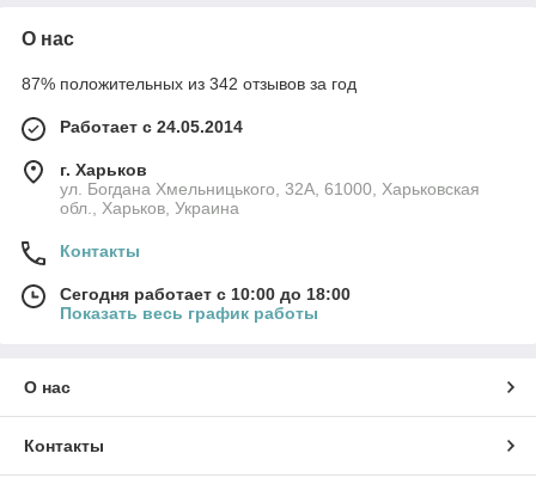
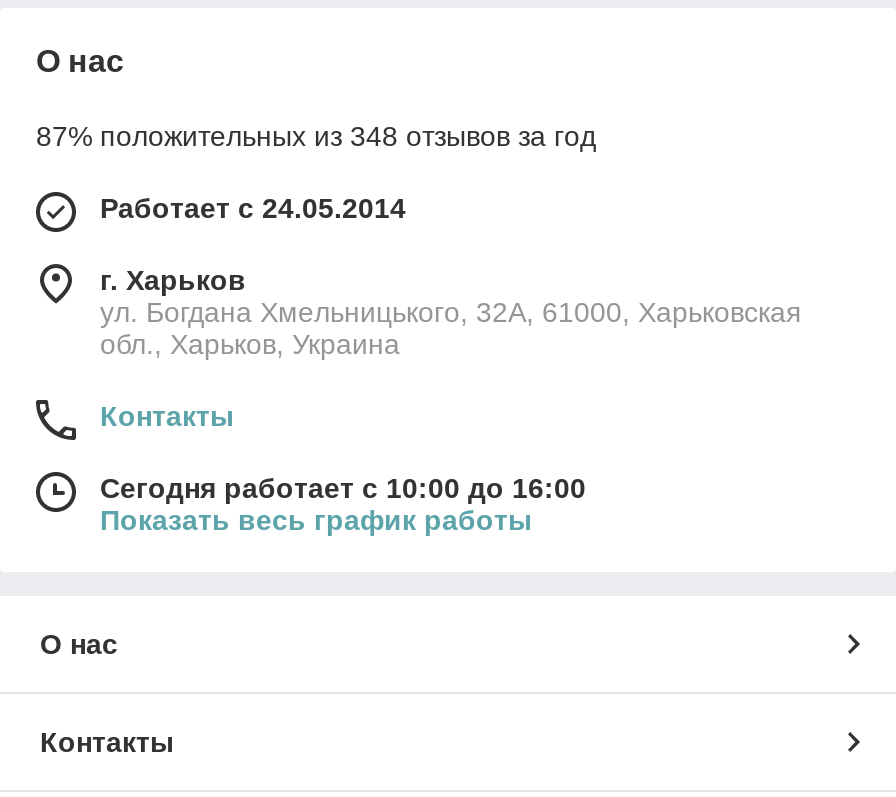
[22,74,357,93] 87% положительных из 342 отзывов за год -> [36,120,596,152] 87% положительных из 348 отзывов за год
[60,284,351,303] Сегодня работает с 10:00 до 18:00 -> [100,472,586,504] Сегодня работает с 10:00 до 16:00

